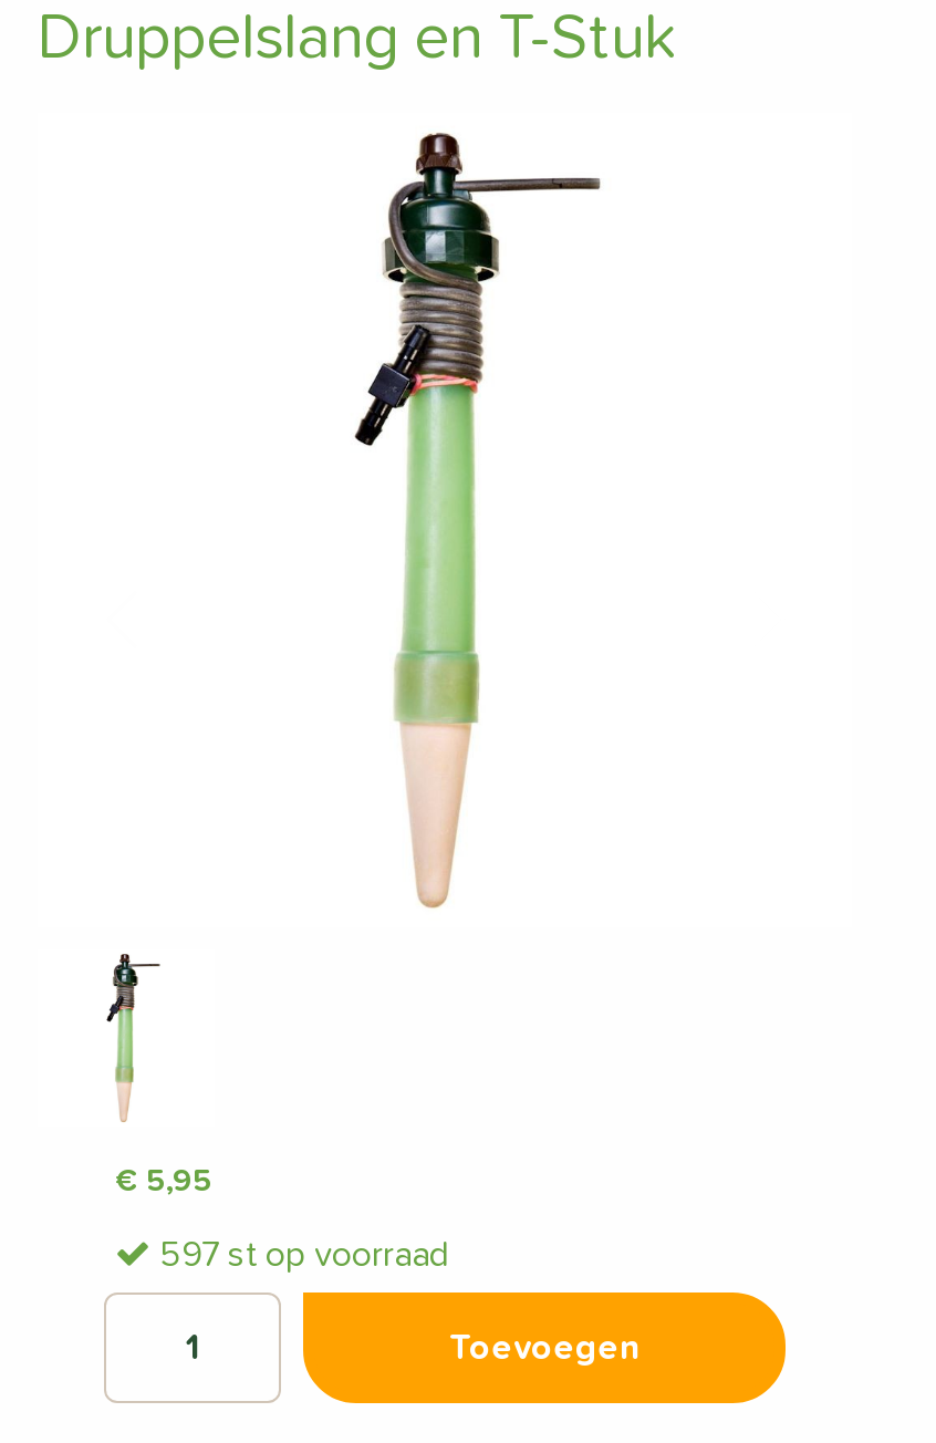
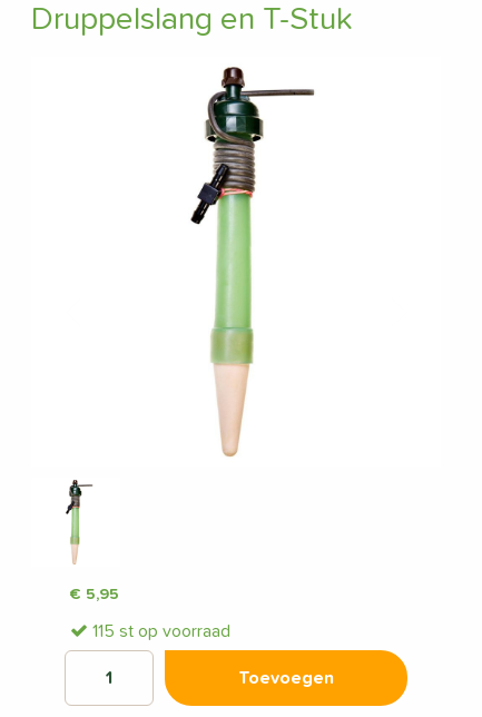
[150,1237,449,1273] 597 st op voorraad -> [88,622,230,640] 115 st op voorraad

